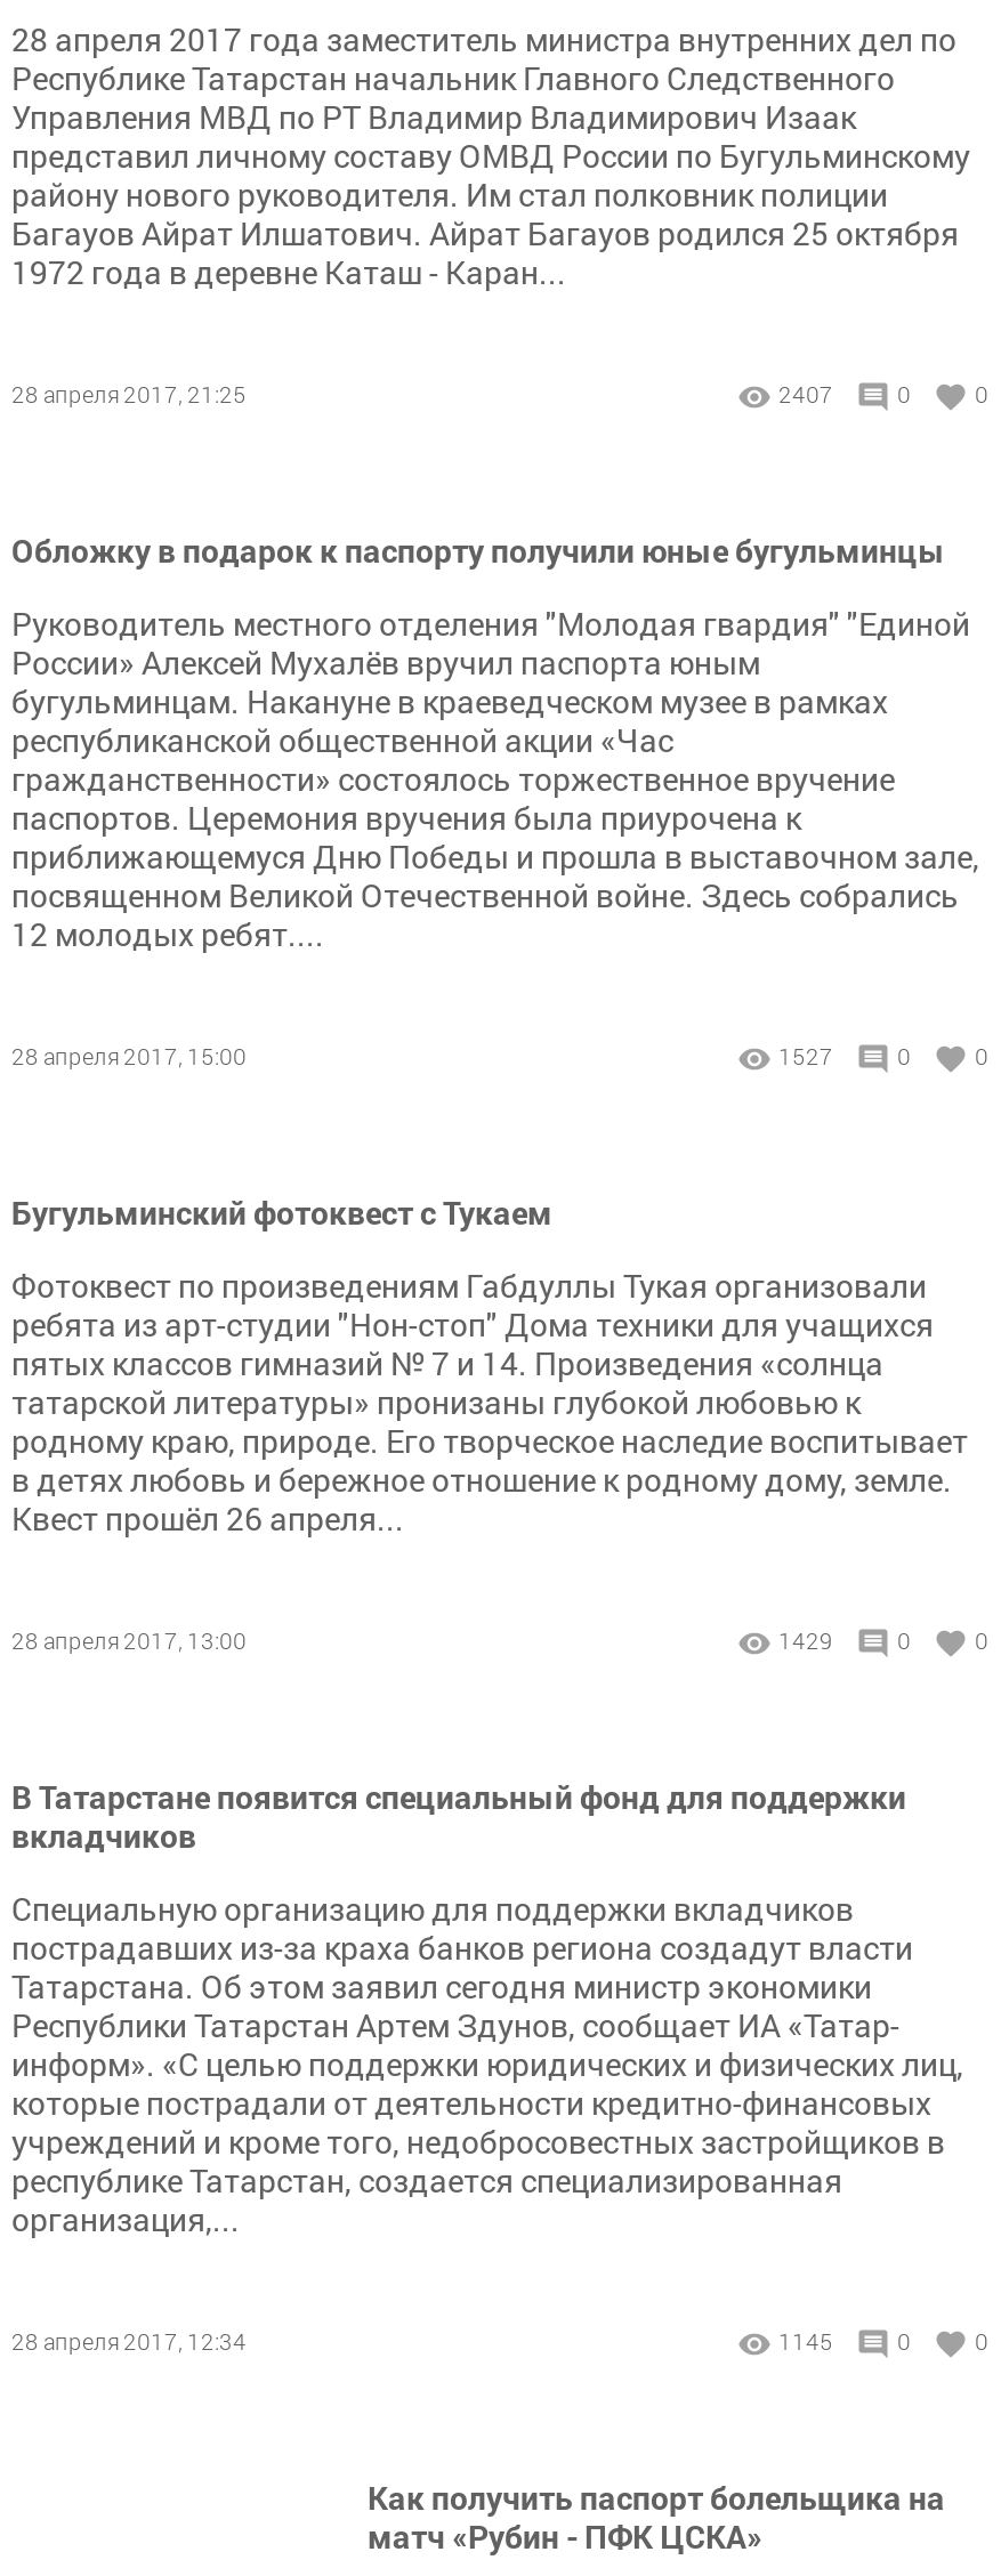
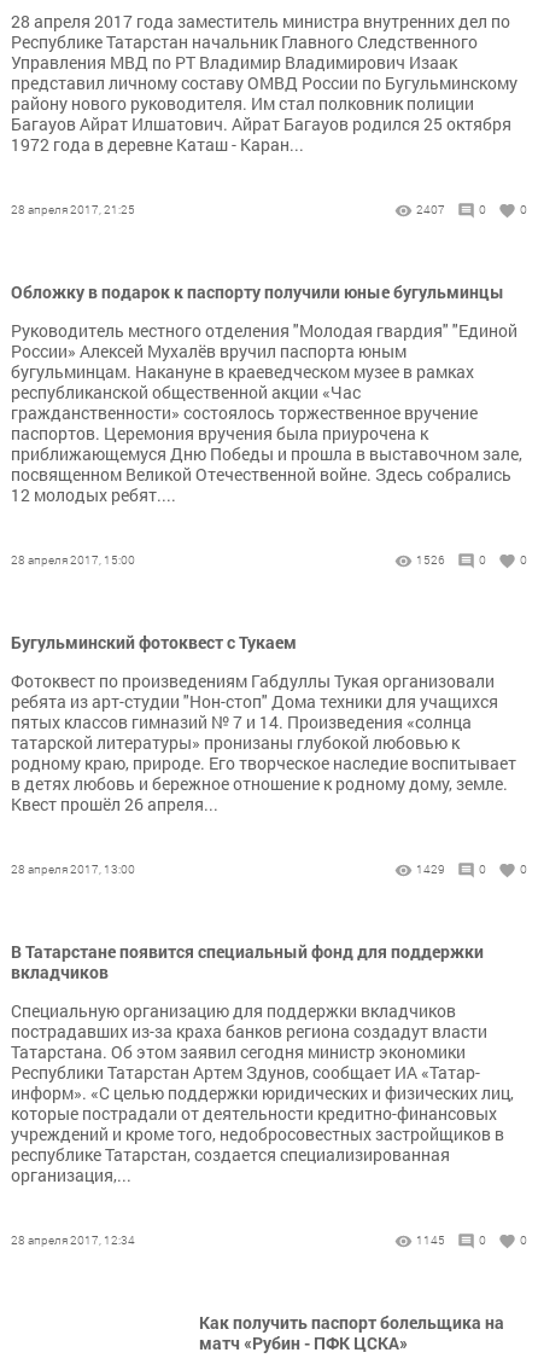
[778,1043,833,1072] 1527 -> [416,552,445,568] 1526

